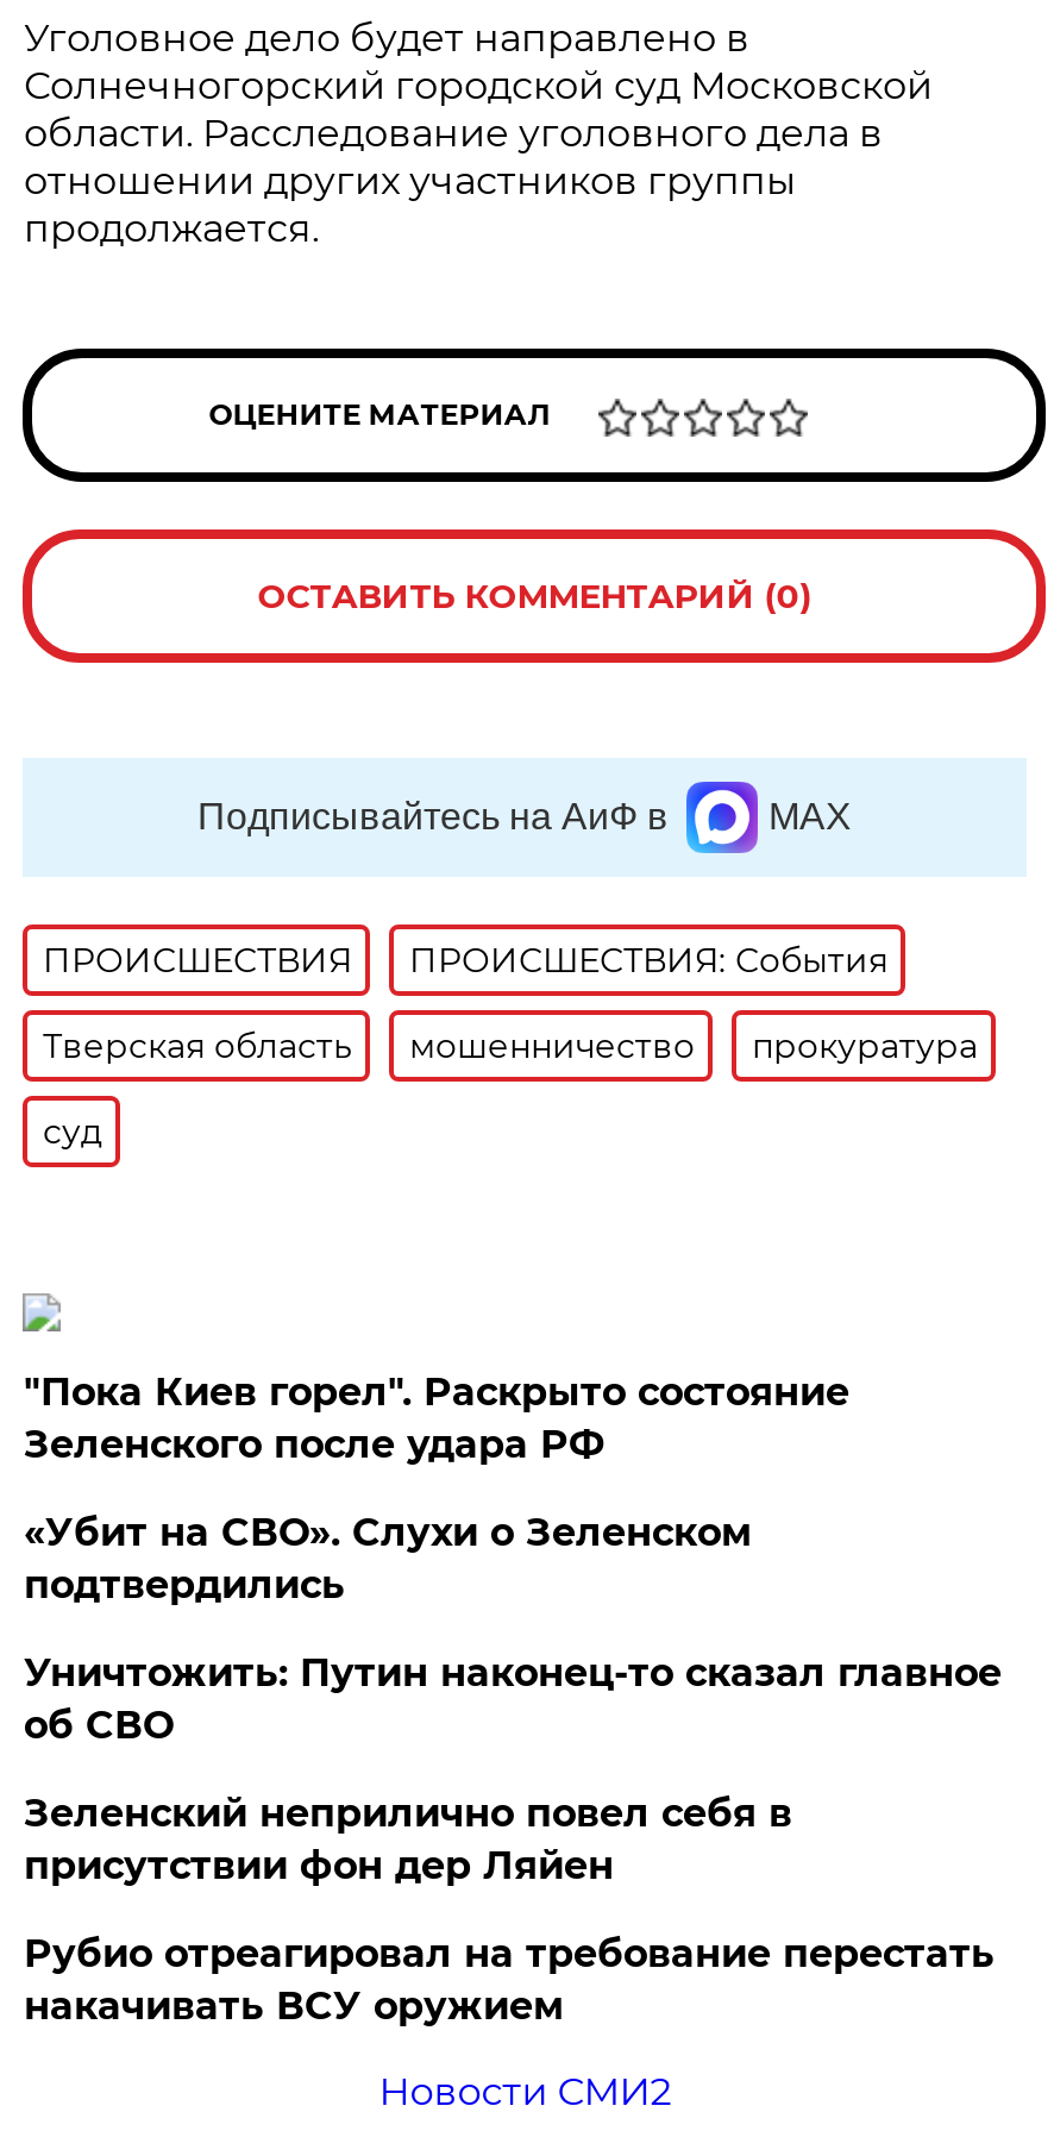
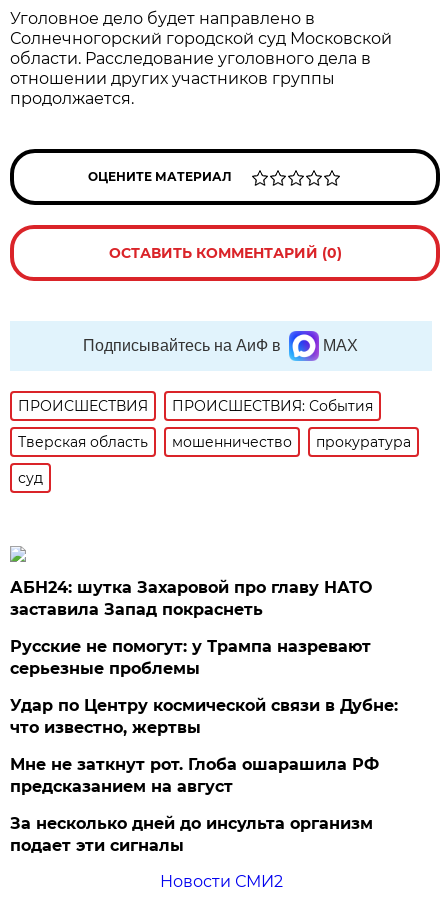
[24,1370,849,1467] "Пока Киев горел". Раскрыто состояние | Зеленского после удара РФ -> [10,578,372,619] АБН24: шутка Захаровой про главу НАТО | заставила Запад покраснеть
[24,1510,752,1607] «Убит на СВО». Слухи о Зеленском | подтвердились -> [10,637,371,678] Русские не помогут: у Трампа назревают | серьезные проблемы
[24,1650,1001,1748] Уничтожить: Путин наконец-то сказал главное | об СВО -> [10,696,398,737] Удар по Центру космической связи в Дубне: | что известно, жертвы
[24,1791,792,1888] Зеленский неприлично повел cебя в | присутствии фон дер Ляйен -> [10,755,379,796] Мне не заткнут рот. Глоба ошарашила РФ | предсказанием на август
[24,1931,994,2029] Рубио отреагировал на требование перестать | накачивать ВСУ оружием -> [10,814,373,855] За несколько дней до инсульта организм | подает эти сигналы

